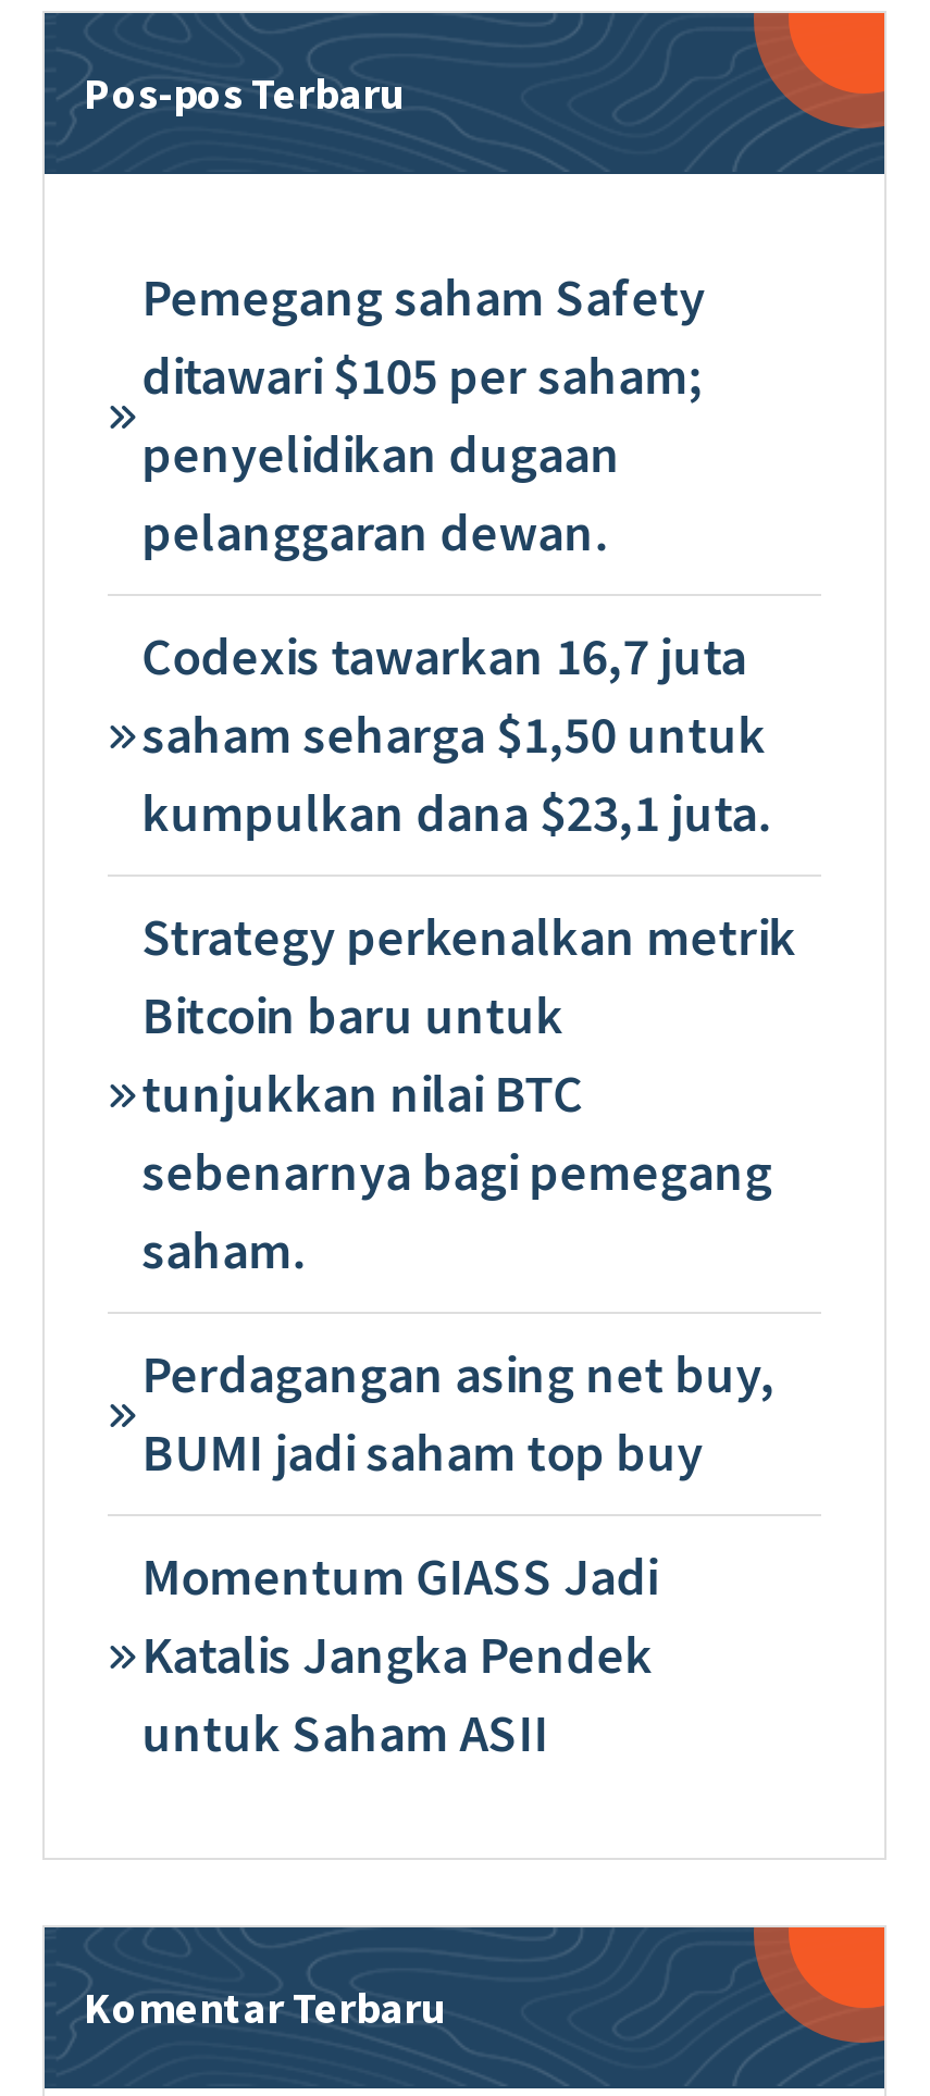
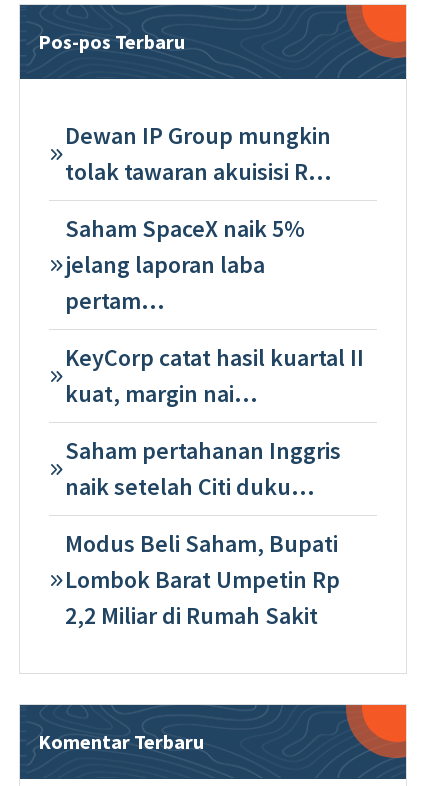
[142,263,705,565] Pemegang saham Safety | ditawari $105 per saham; | penyelidikan dugaan | pelanggaran dewan. -> [65,120,332,187] Dewan IP Group mungkin | tolak tawaran akuisisi R…
[142,622,775,846] Codexis tawarkan 16,7 juta | saham seharga $1,50 untuk | kumpulkan dana $23,1 juta. -> [65,213,305,316] Saham SpaceX naik 5% | jelang laporan laba | pertam…
[142,902,797,1283] Strategy perkenalkan metrik | Bitcoin baru untuk | tunjukkan nilai BTC | sebenarnya bagi pemegang | saham. -> [65,342,364,409] KeyCorp catat hasil kuartal II | kuat, margin nai…
[142,1340,775,1485] Perdagangan asing net buy, | BUMI jadi saham top buy -> [65,435,341,502] Saham pertahanan Inggris | naik setelah Citi duku…
[142,1542,658,1766] Momentum GIASS Jadi | Katalis Jangka Pendek | untuk Saham ASII -> [65,528,340,631] Modus Beli Saham, Bupati | Lombok Barat Umpetin Rp | 2,2 Miliar di Rumah Sakit

